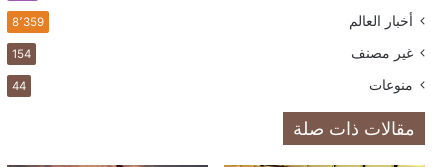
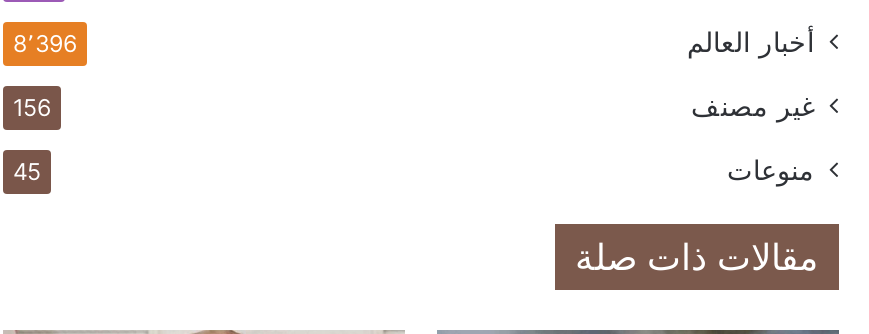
[12,15,44,29] 8٬359 -> [13,30,77,58] 8٬396
[12,47,31,61] 154 -> [13,94,51,122] 156
[12,79,26,93] 44 -> [13,158,41,186] 45

